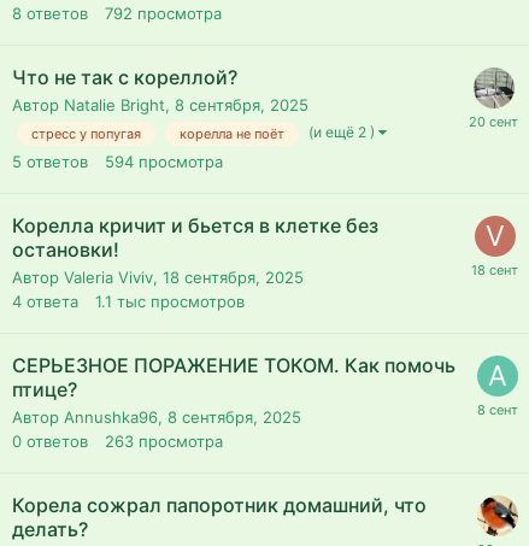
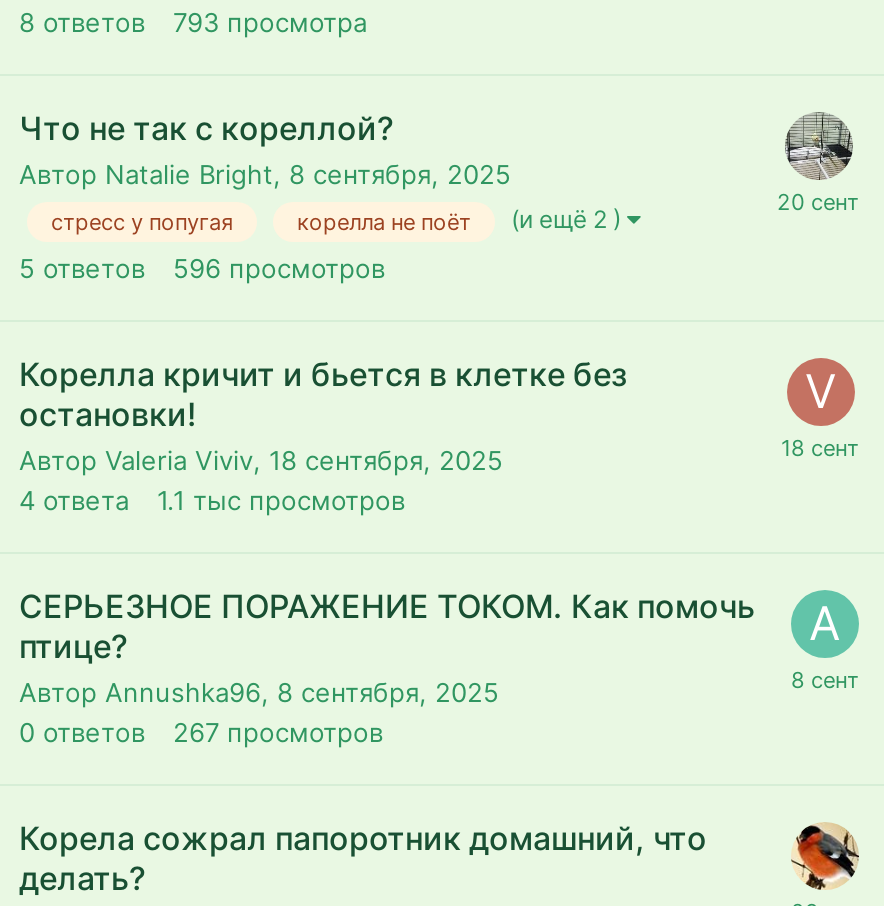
[12,3,222,23] 8 ответов 792 просмотра -> [19,6,367,38] 8 ответов 793 просмотра
[12,152,223,171] 5 ответов 594 просмотра -> [19,252,385,284] 5 ответов 596 просмотров
[12,431,223,451] 0 ответов 263 просмотра -> [19,716,383,748] 0 ответов 267 просмотров

